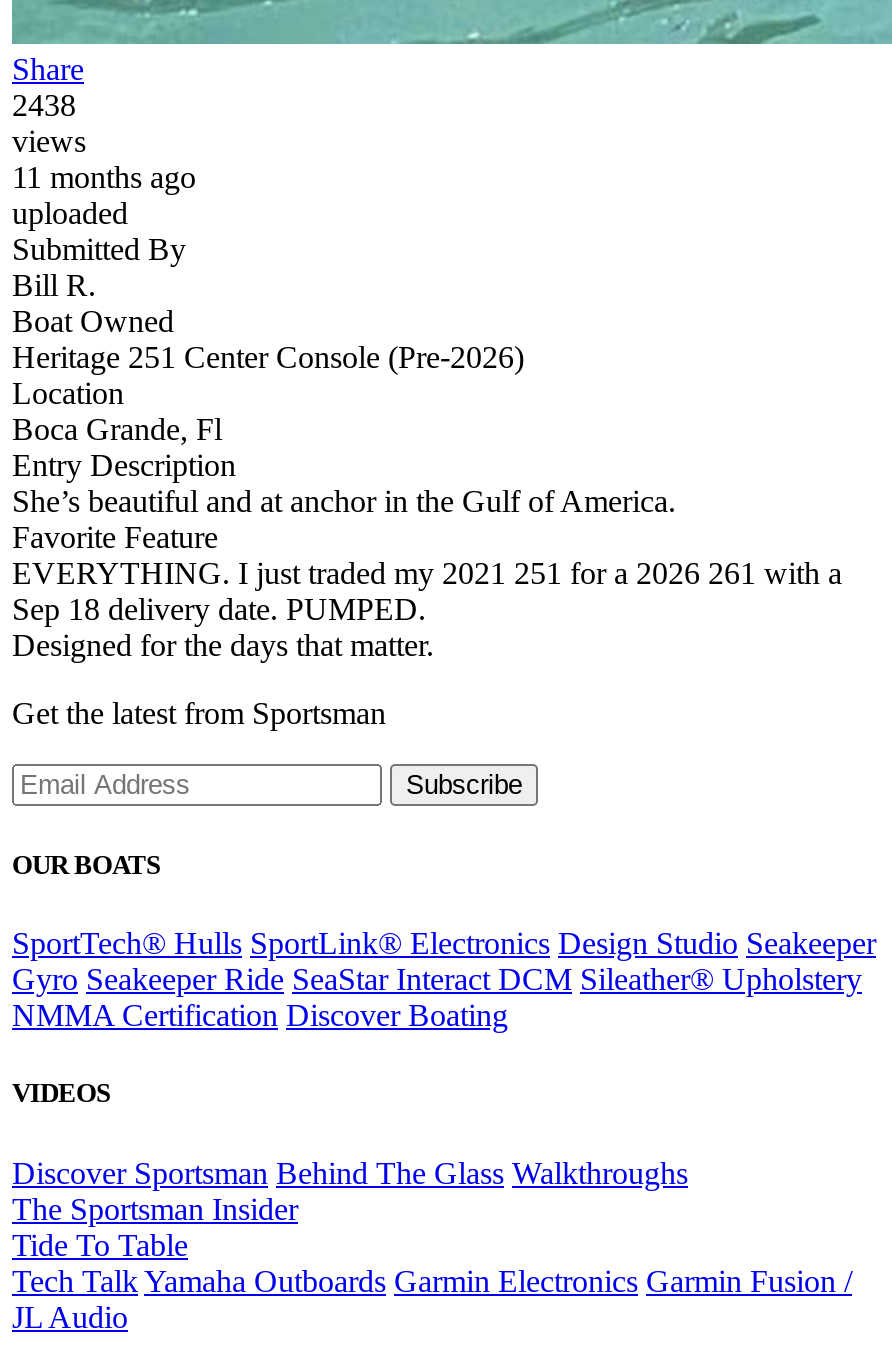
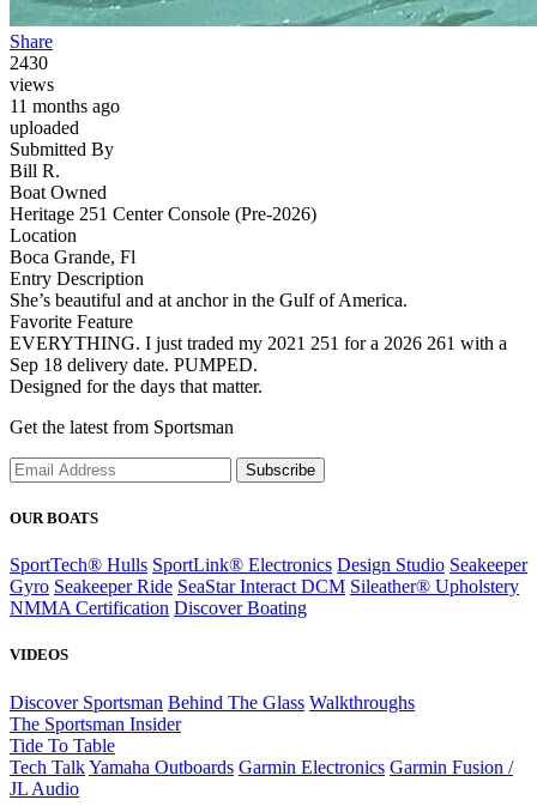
[12,88,76,122] 2438 -> [10,53,48,73] 2430

